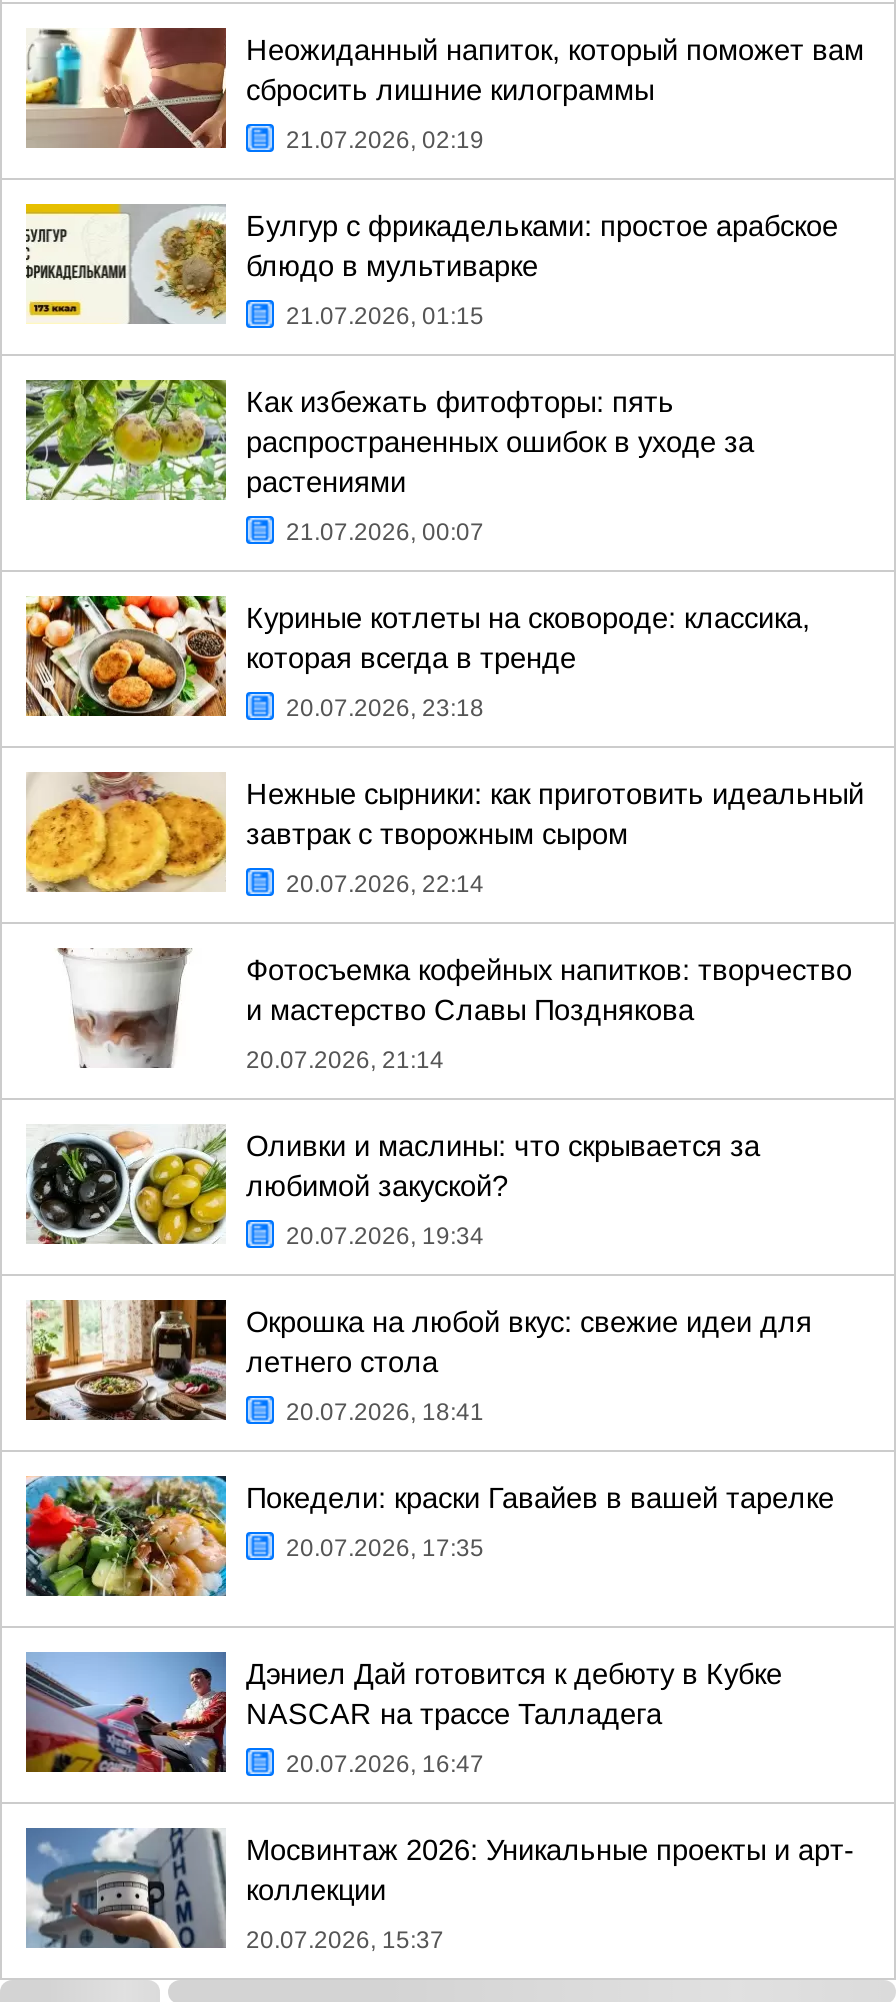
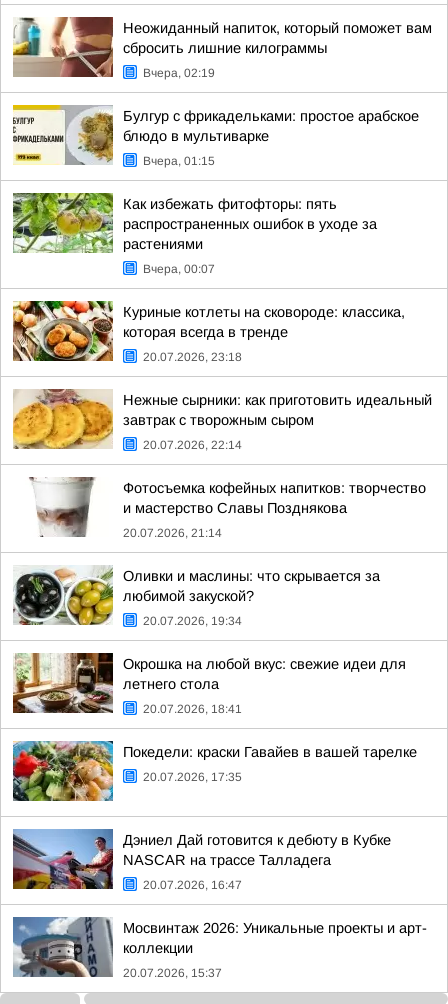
[286,126,484,154] 21.07.2026, 02:19 -> [143,66,215,80] Вчера, 02:19
[286,302,484,330] 21.07.2026, 01:15 -> [143,154,215,168] Вчера, 01:15
[286,518,484,546] 21.07.2026, 00:07 -> [143,262,215,276] Вчера, 00:07

